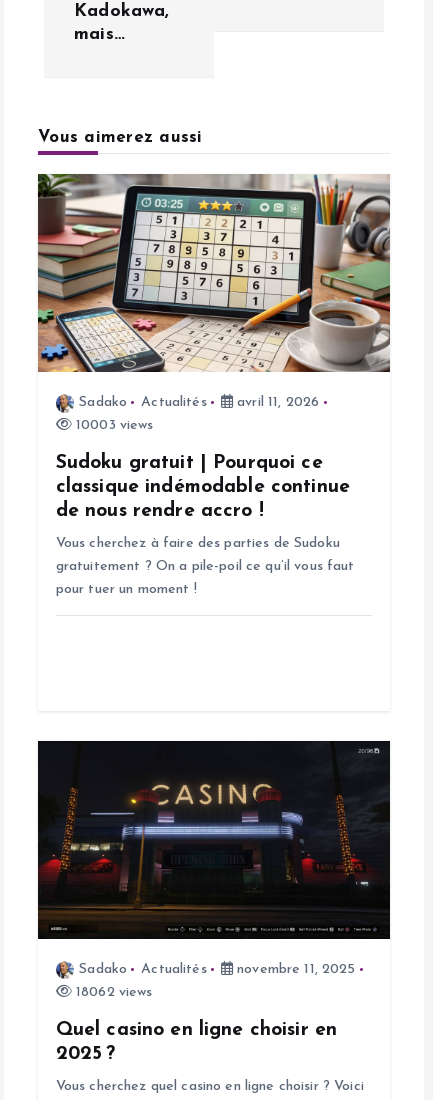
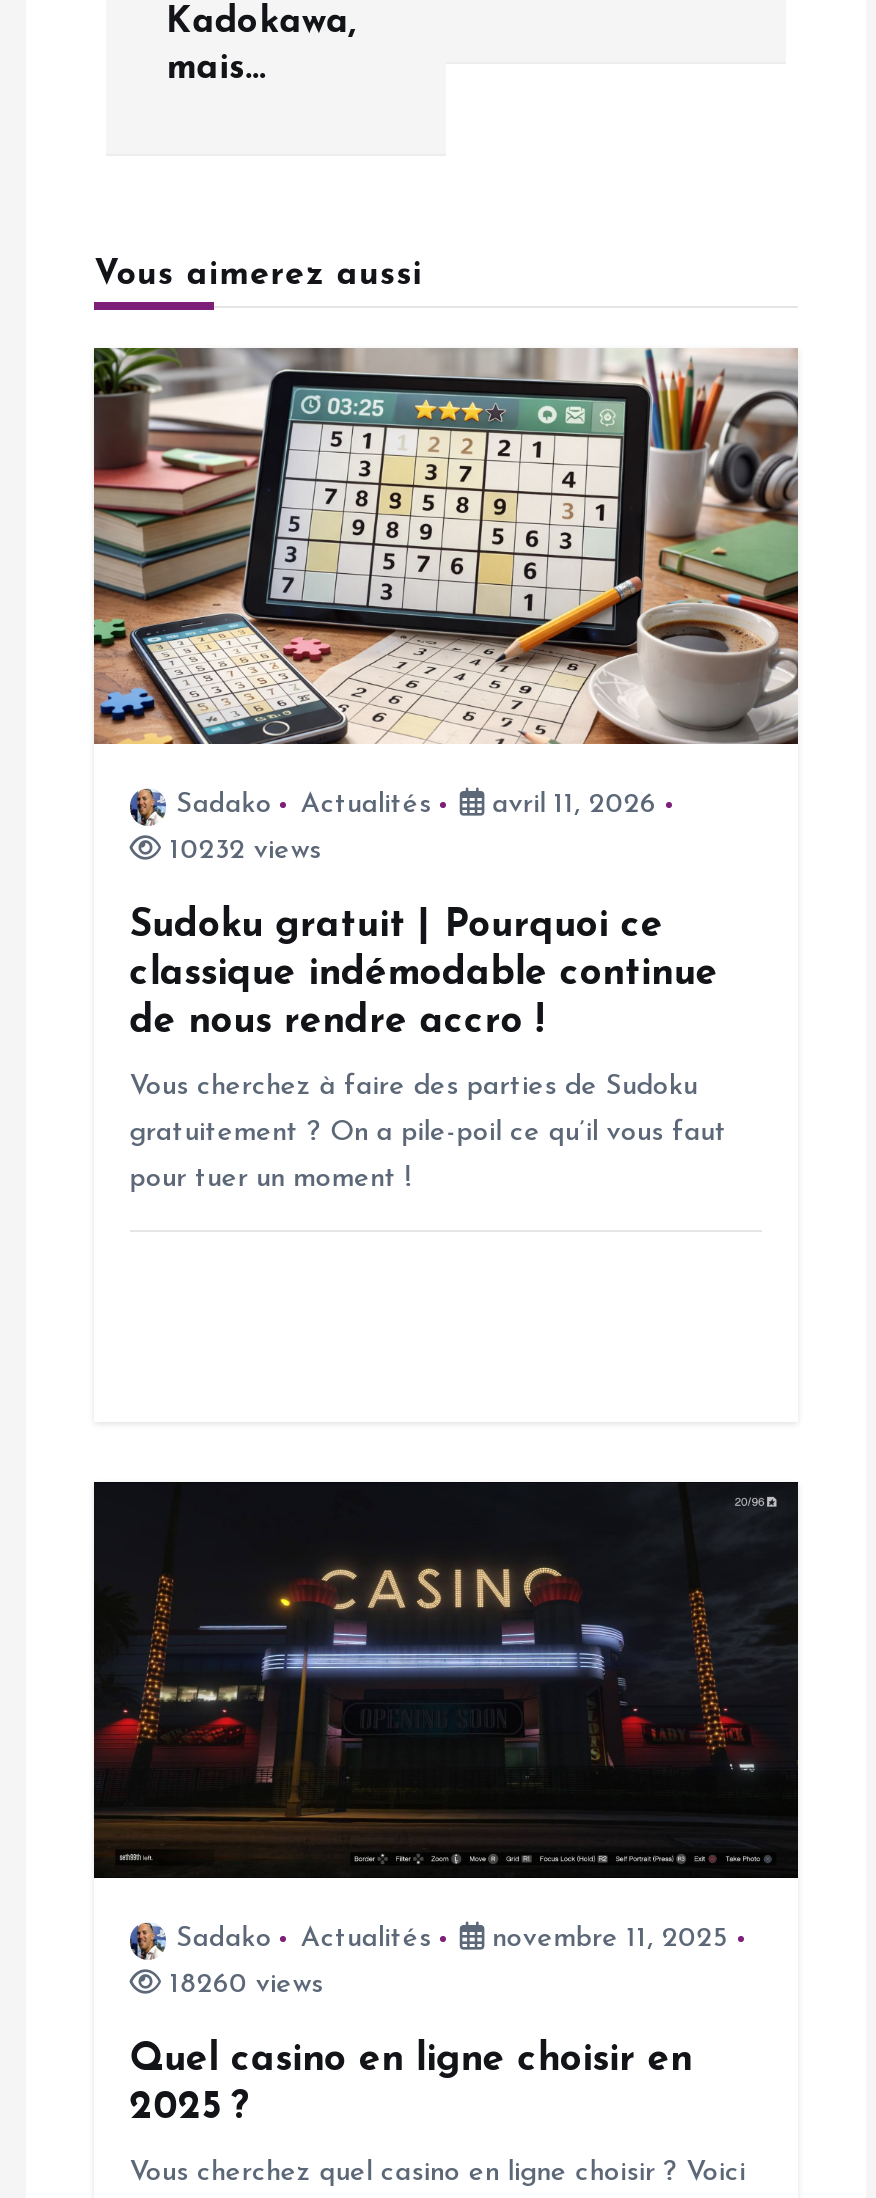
[72,418,154,433] 10003 views -> [162,836,321,866] 10232 views
[72,985,153,1000] 18062 views -> [162,1970,323,2000] 18260 views

